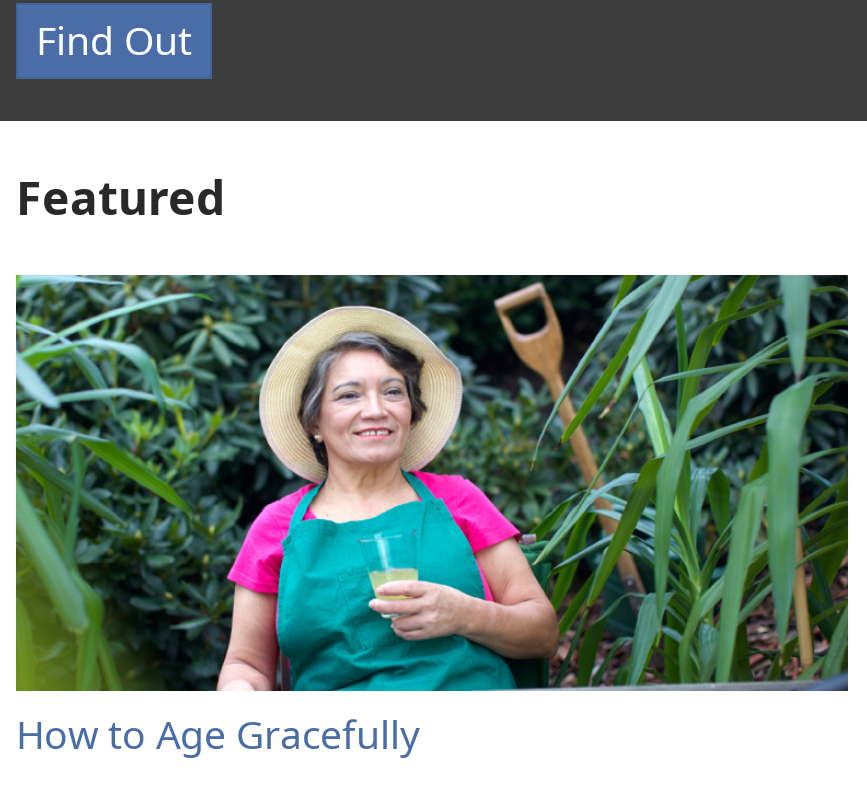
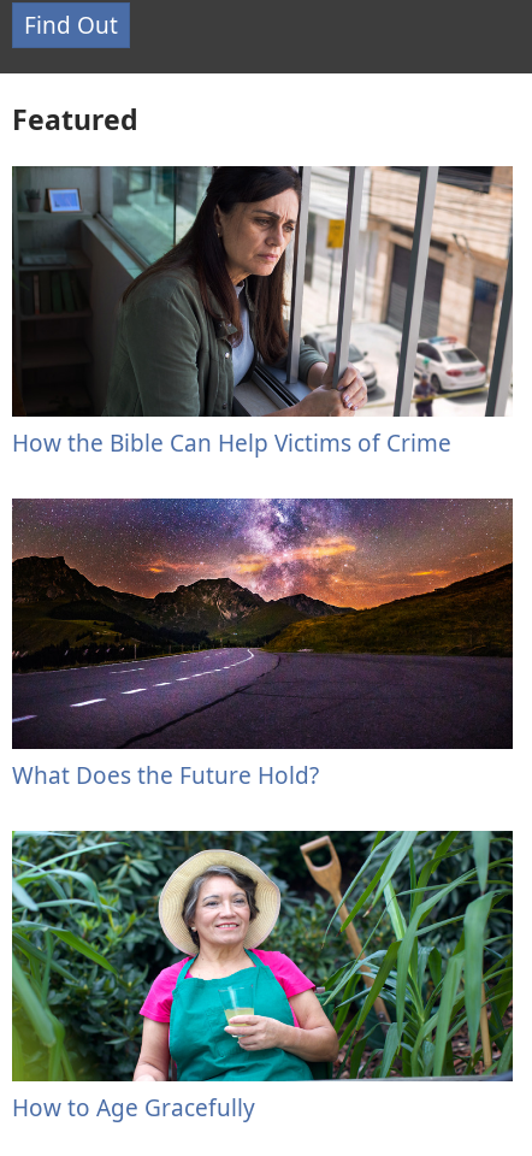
none -> [11,165,513,459] [image] | How the Bible Can Help Victims of Crime
none -> [11,497,514,791] [image] | What Does the Future Hold?

